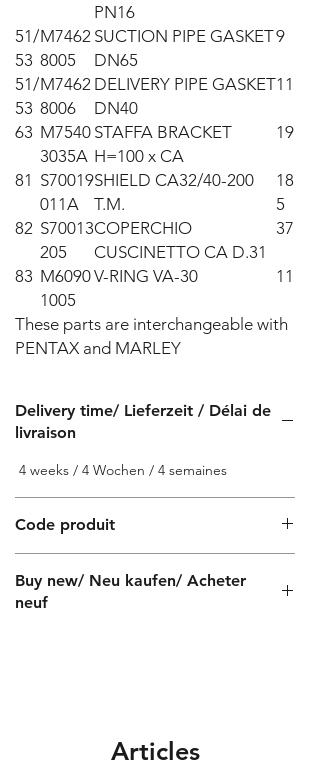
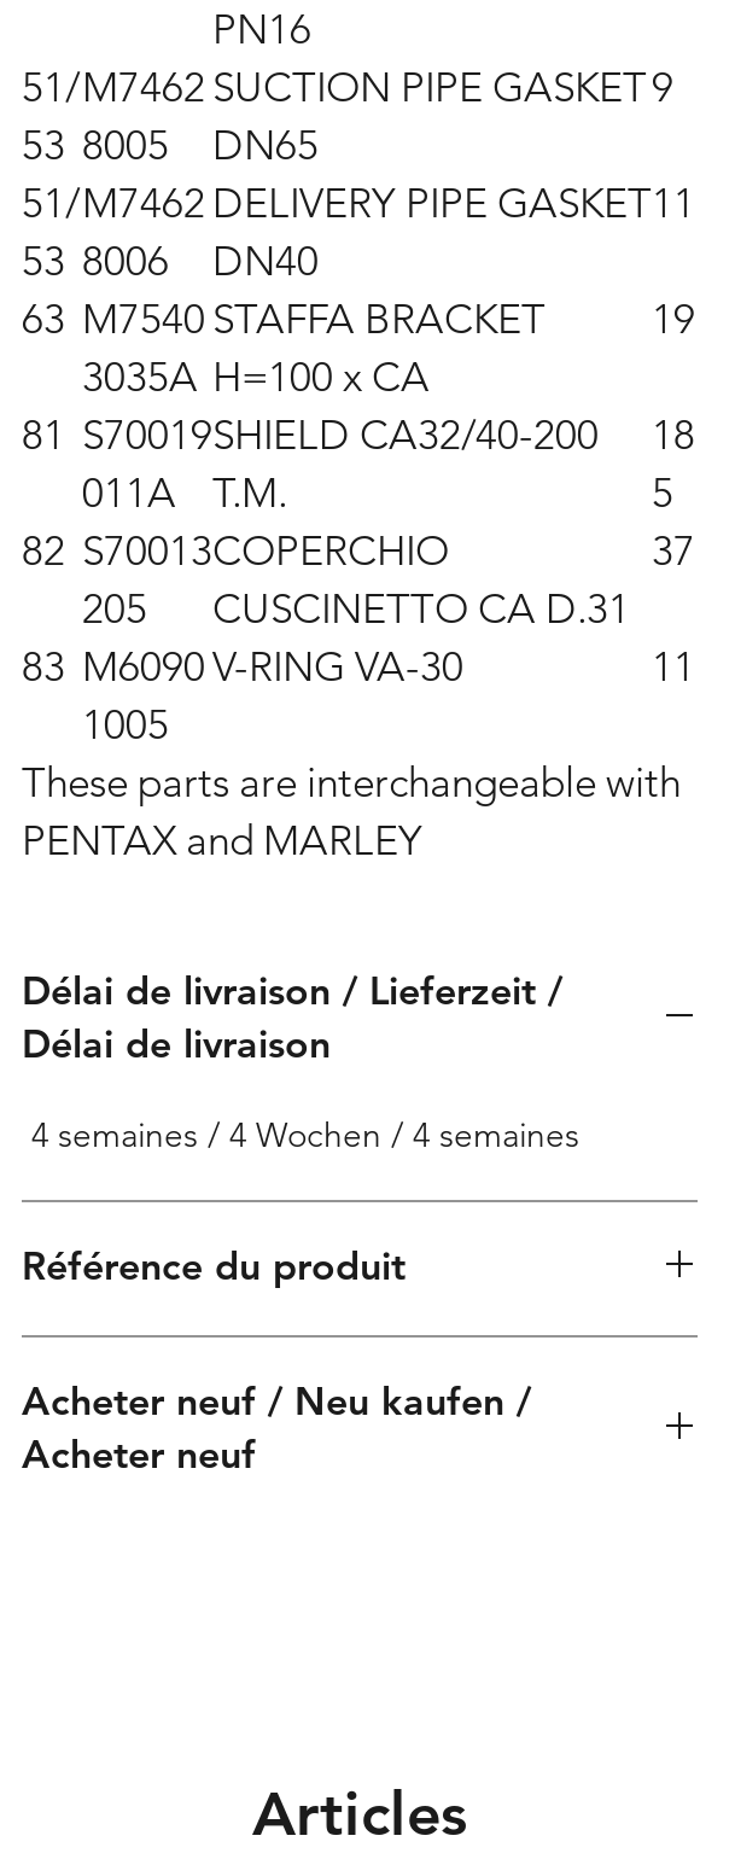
[15,401,271,442] Delivery time/ Lieferzeit / Délai de | livraison -> [22,968,562,1067] Délai de livraison / Lieferzeit / | Délai de livraison
[15,461,227,479] 4 weeks / 4 Wochen / 4 semaines -> [22,1113,579,1156] 4 semaines / 4 Wochen / 4 semaines
[15,515,115,534] Code produit -> [22,1243,406,1289] Référence du produit
[15,571,246,612] Buy new/ Neu kaufen/ Acheter | neuf -> [22,1379,531,1478] Acheter neuf / Neu kaufen / | Acheter neuf

